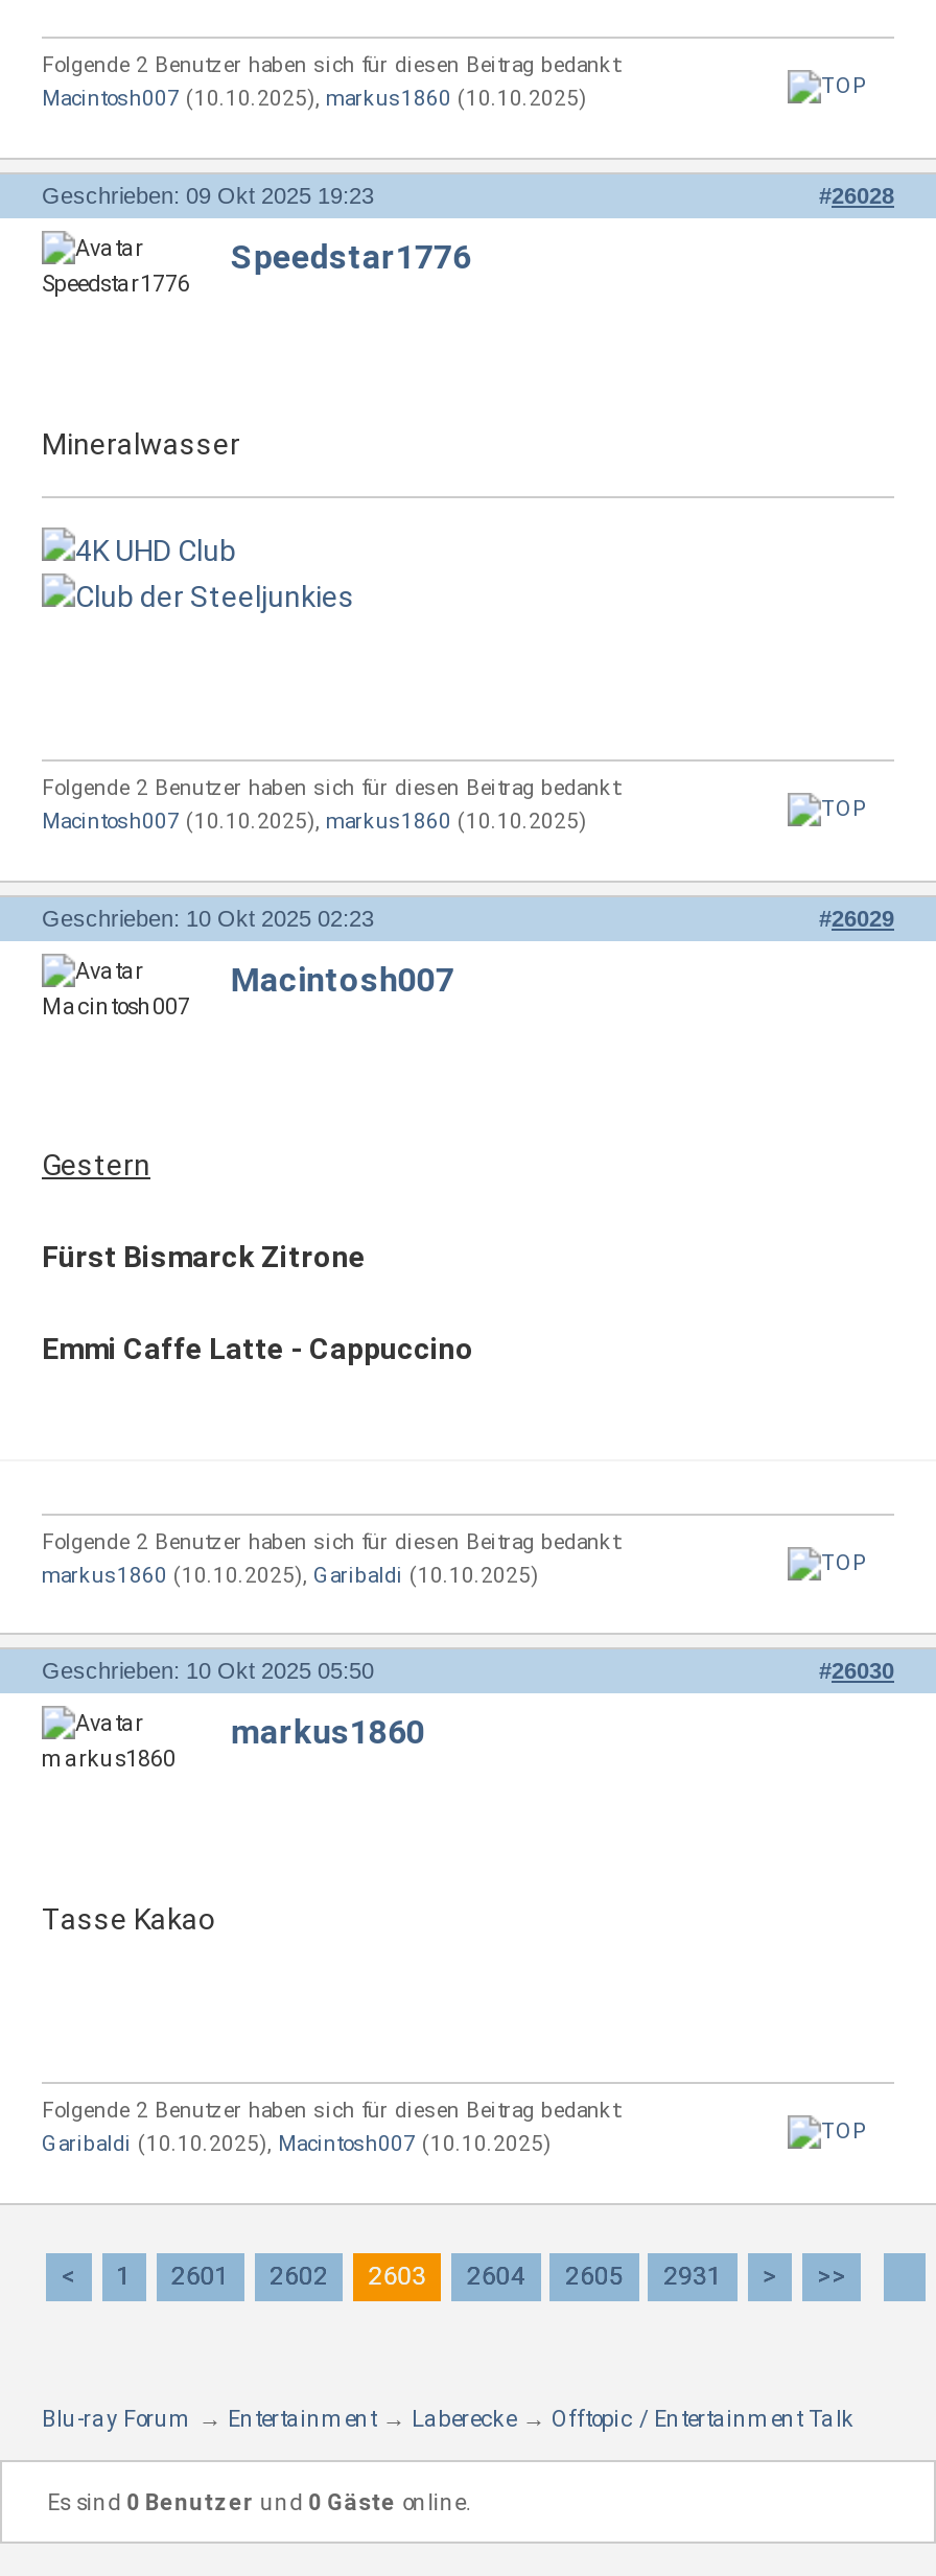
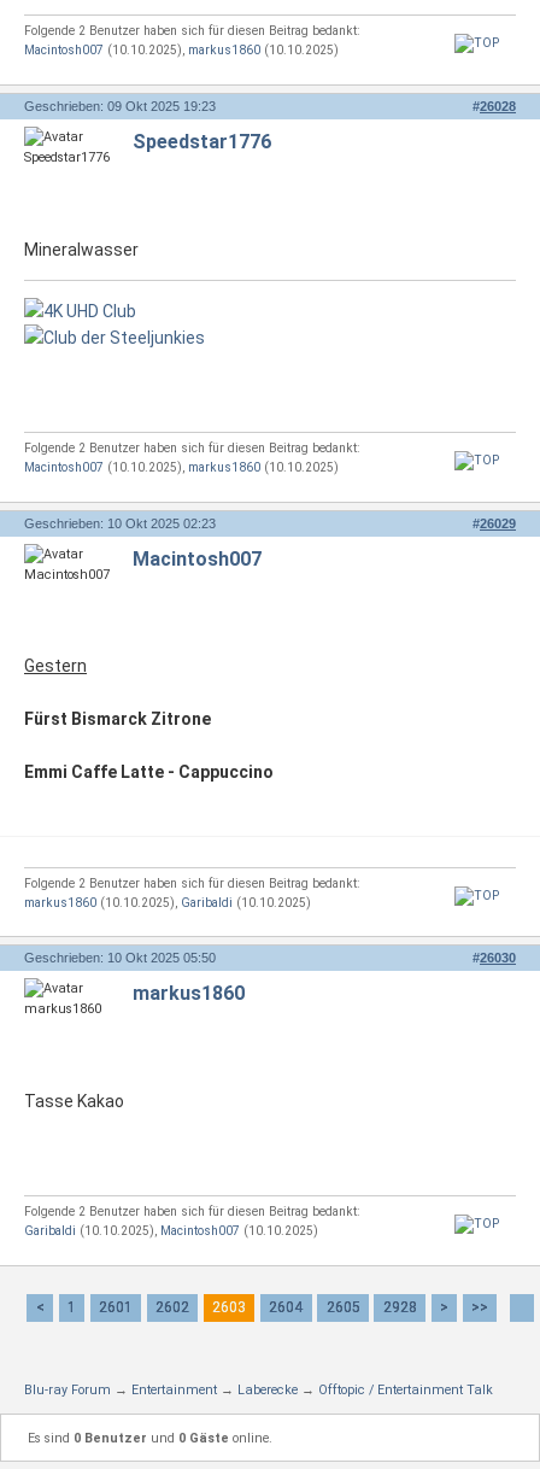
[664,2261,722,2291] 2931 -> [383,1299,417,1316] 2928

